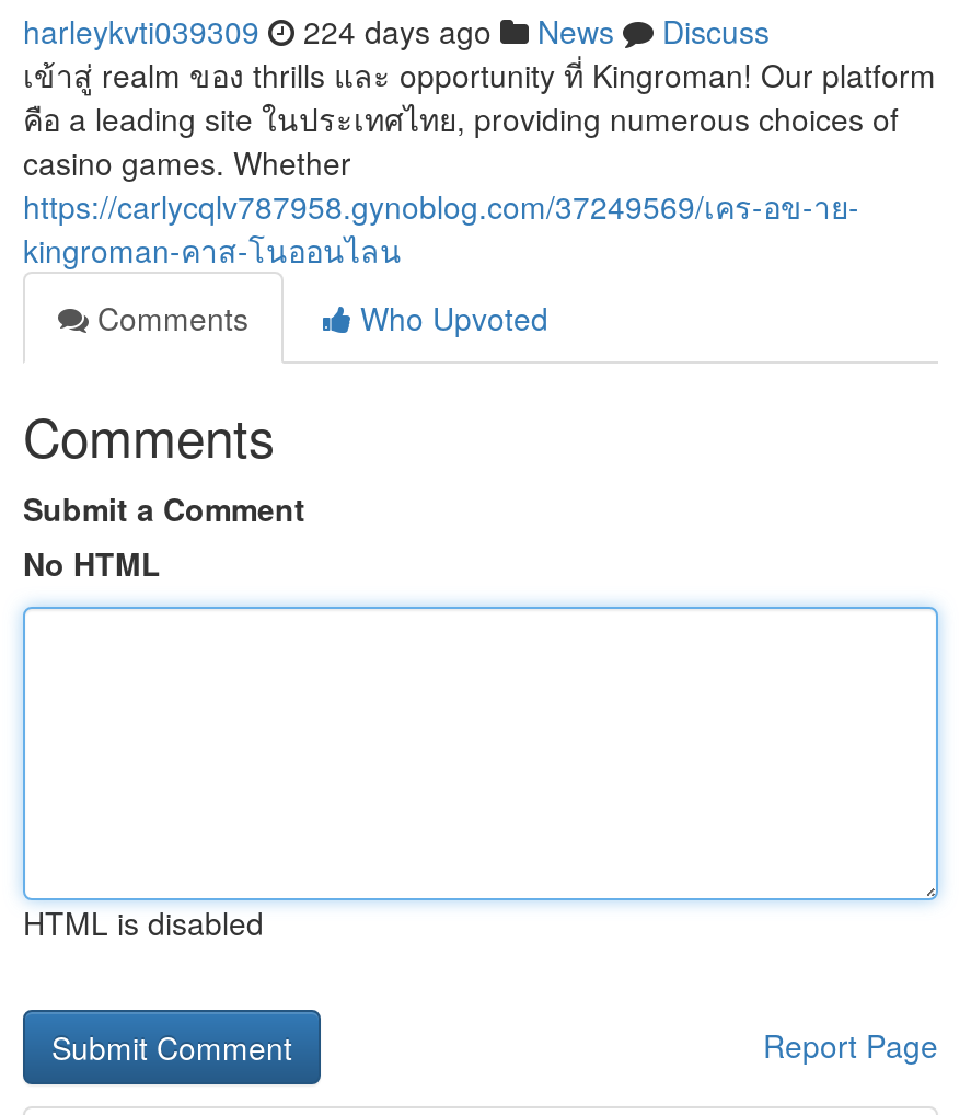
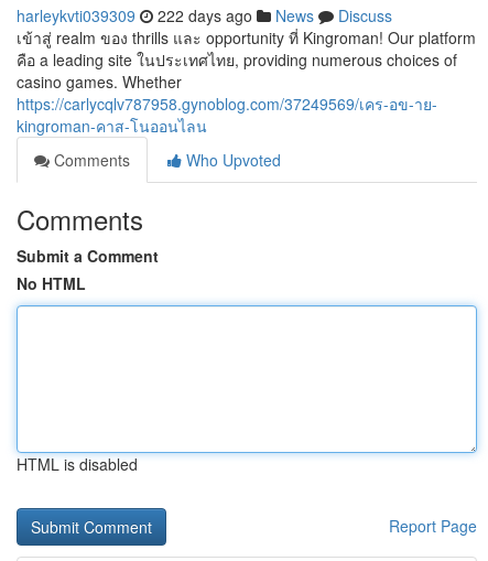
[23,9,770,53] harleykvti039309 224 days ago News Discuss -> [17,4,392,26] harleykvti039309 222 days ago News Discuss

